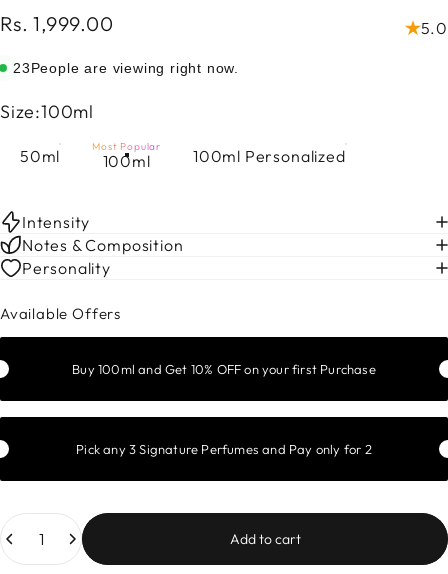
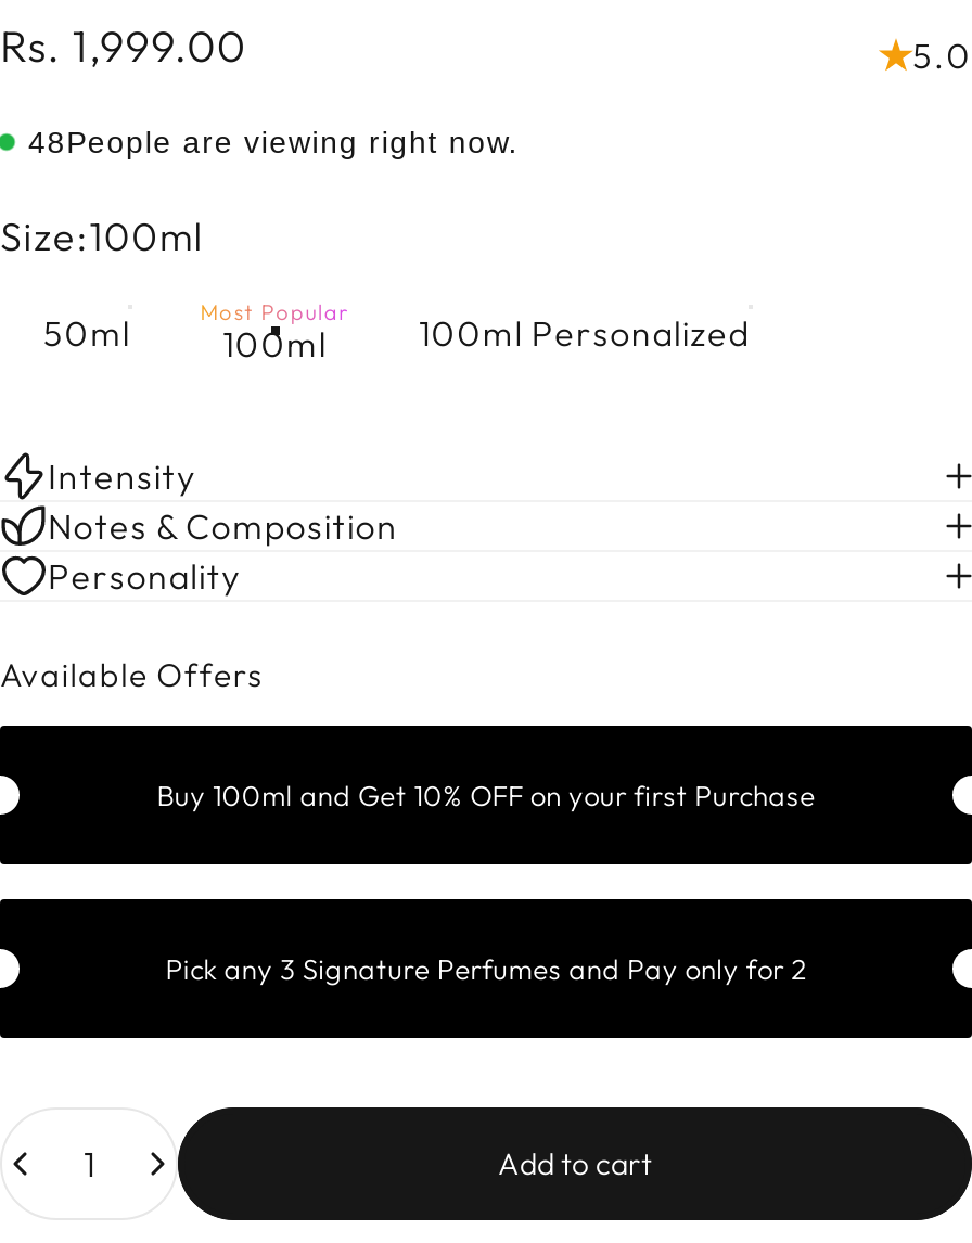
[13,60,239,76] 23People are viewing right now. -> [28,125,519,159] 48People are viewing right now.

